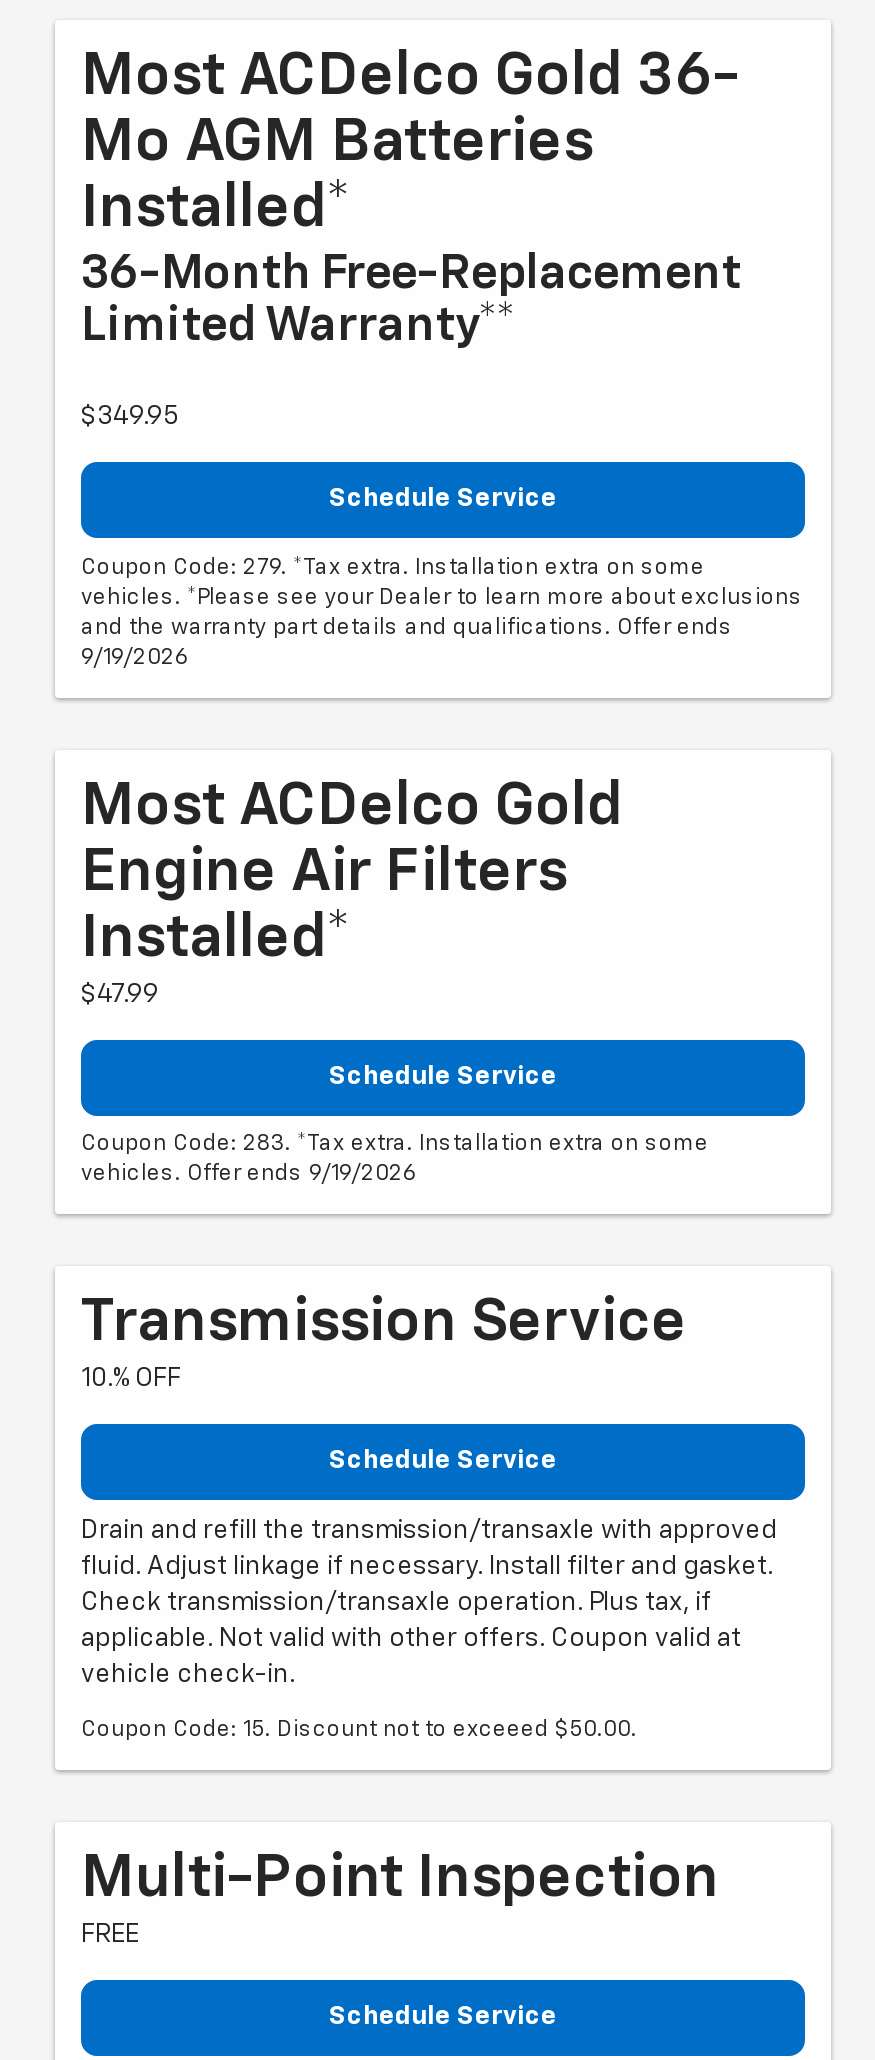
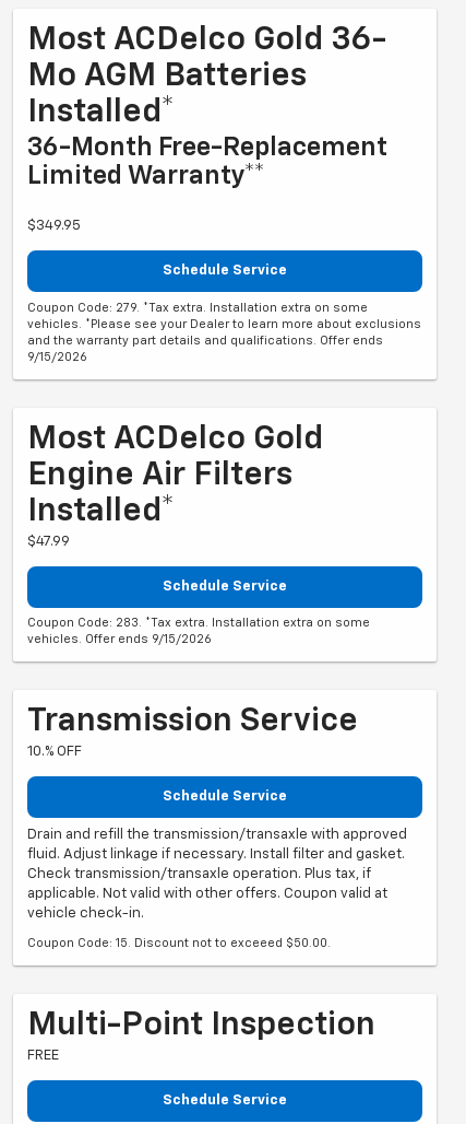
[81,645,189,667] 9/19/2026 -> [27,351,87,363] 9/15/2026
[81,1162,417,1184] vehicles. Offer ends 9/19/2026 -> [27,633,212,645] vehicles. Offer ends 9/15/2026

